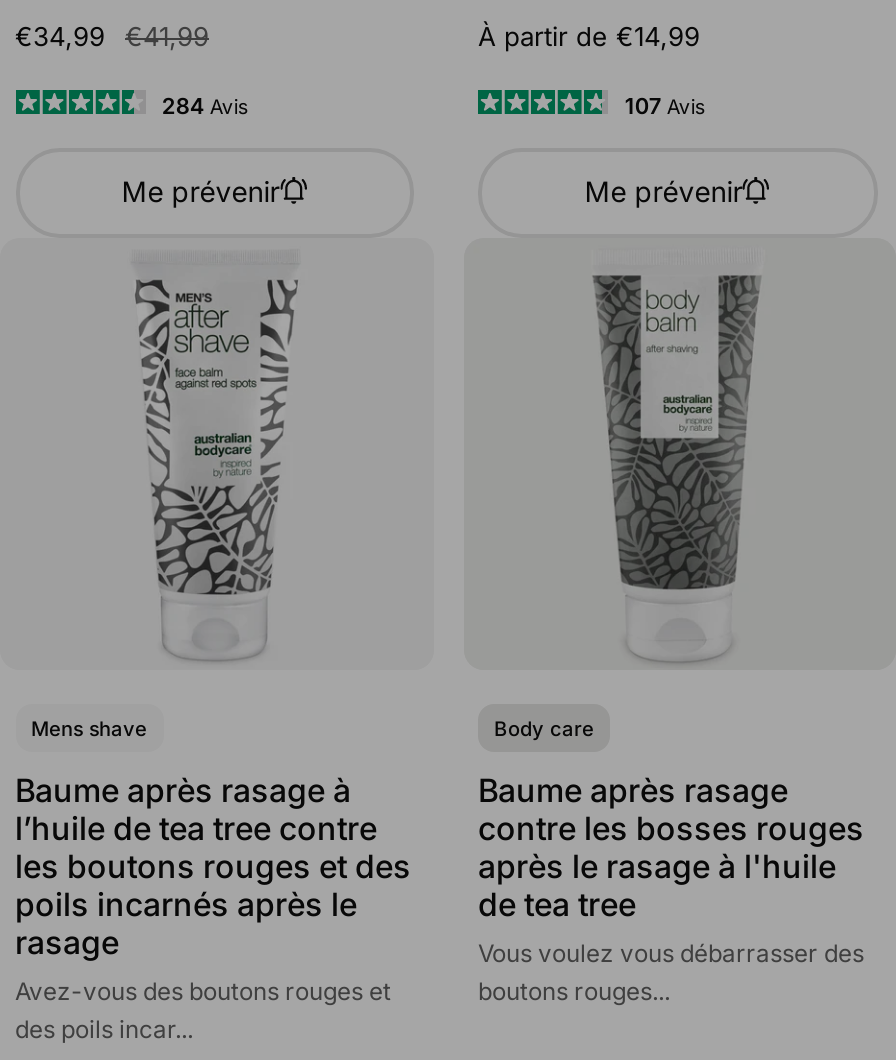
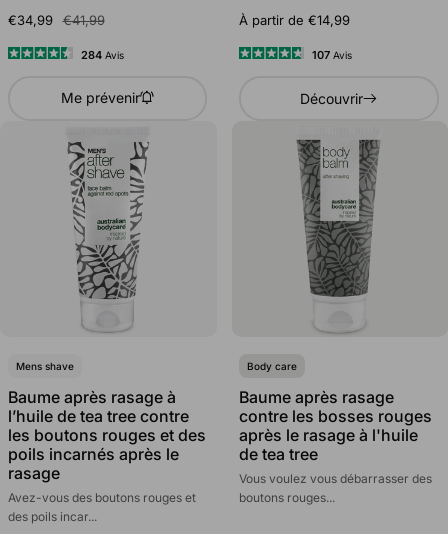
[584,174,742,208] Me prévenir -> [300,90,363,107] Découvrir

